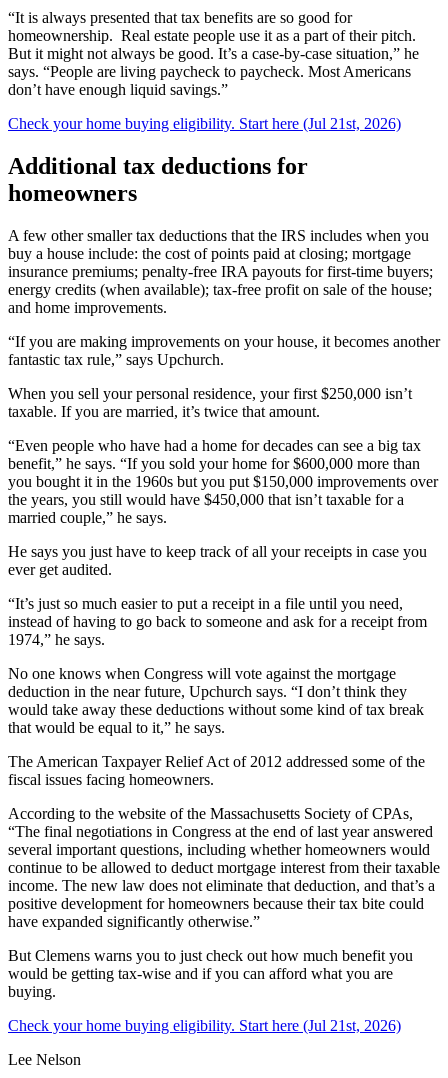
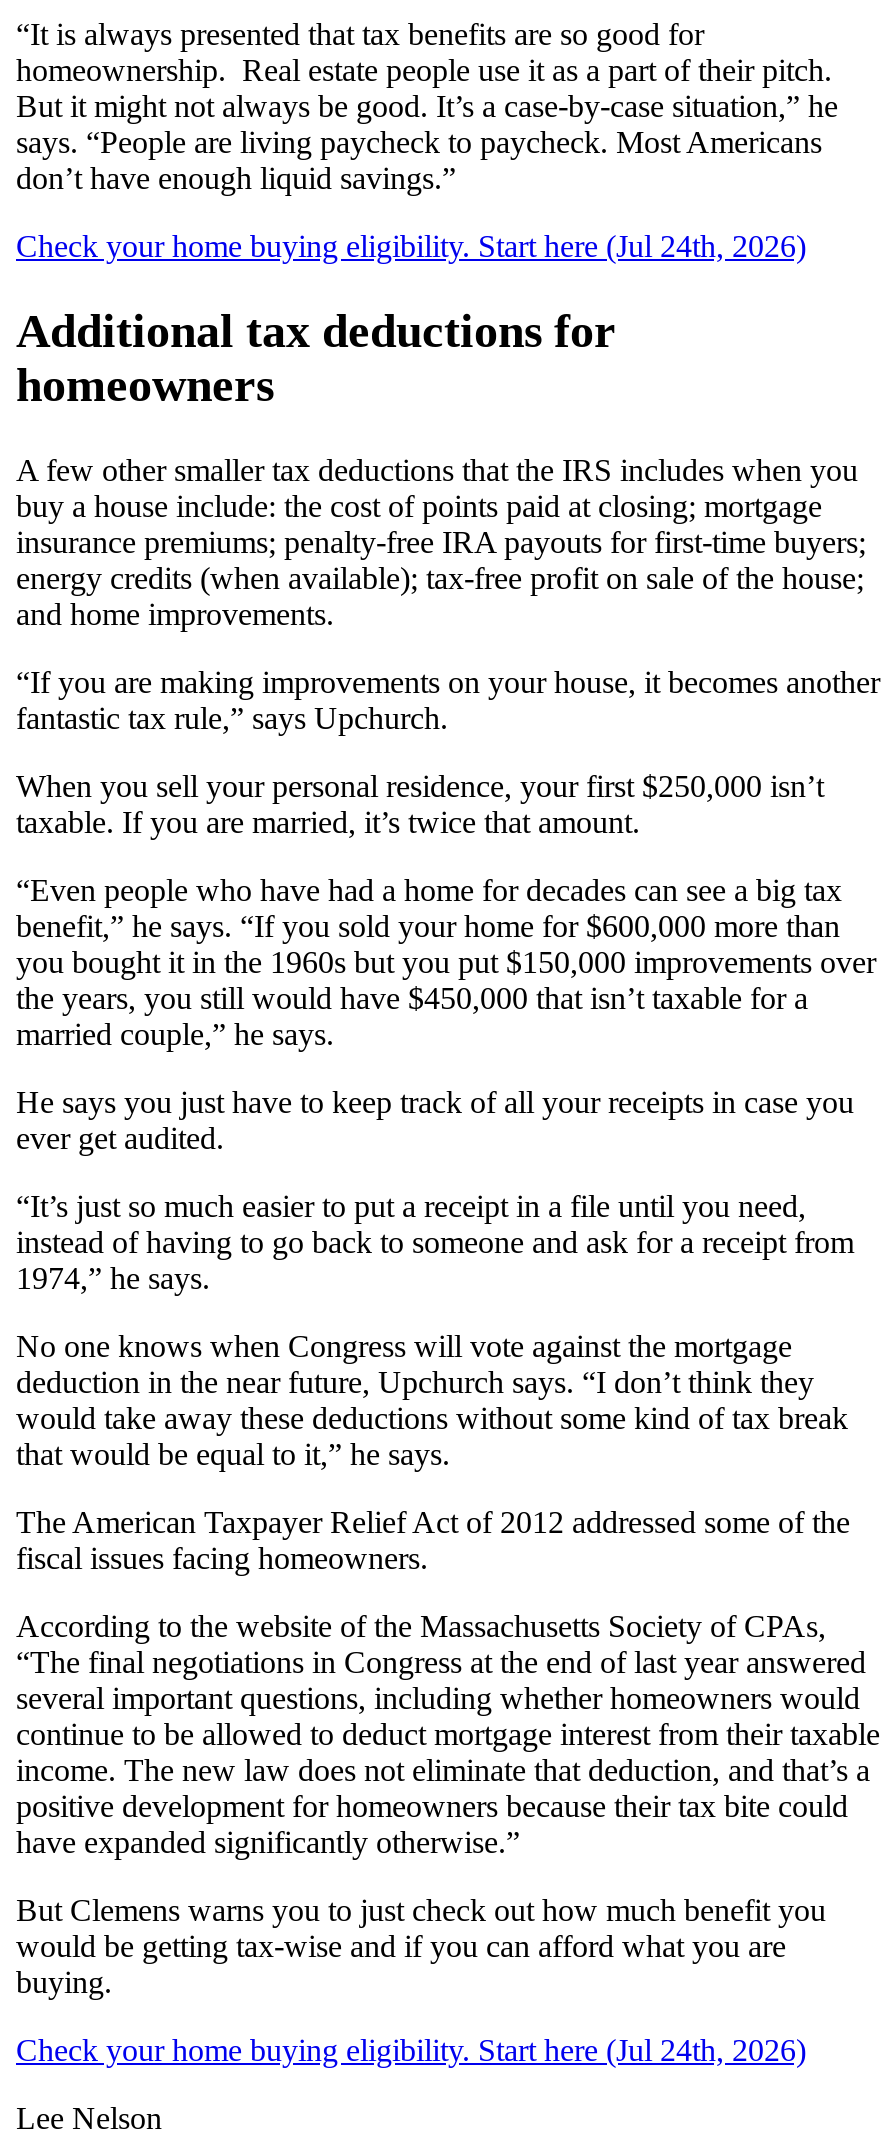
[8,115,401,132] Check your home buying eligibility. Start here (Jul 21st, 2026) -> [16,228,806,262] Check your home buying eligibility. Start here (Jul 24th, 2026)
[8,1016,401,1033] Check your home buying eligibility. Start here (Jul 21st, 2026) -> [16,2032,806,2066] Check your home buying eligibility. Start here (Jul 24th, 2026)

